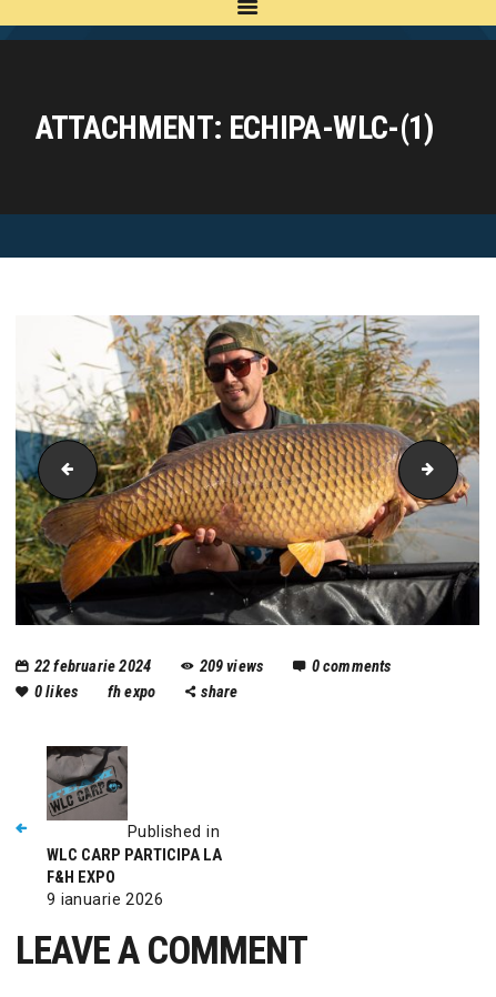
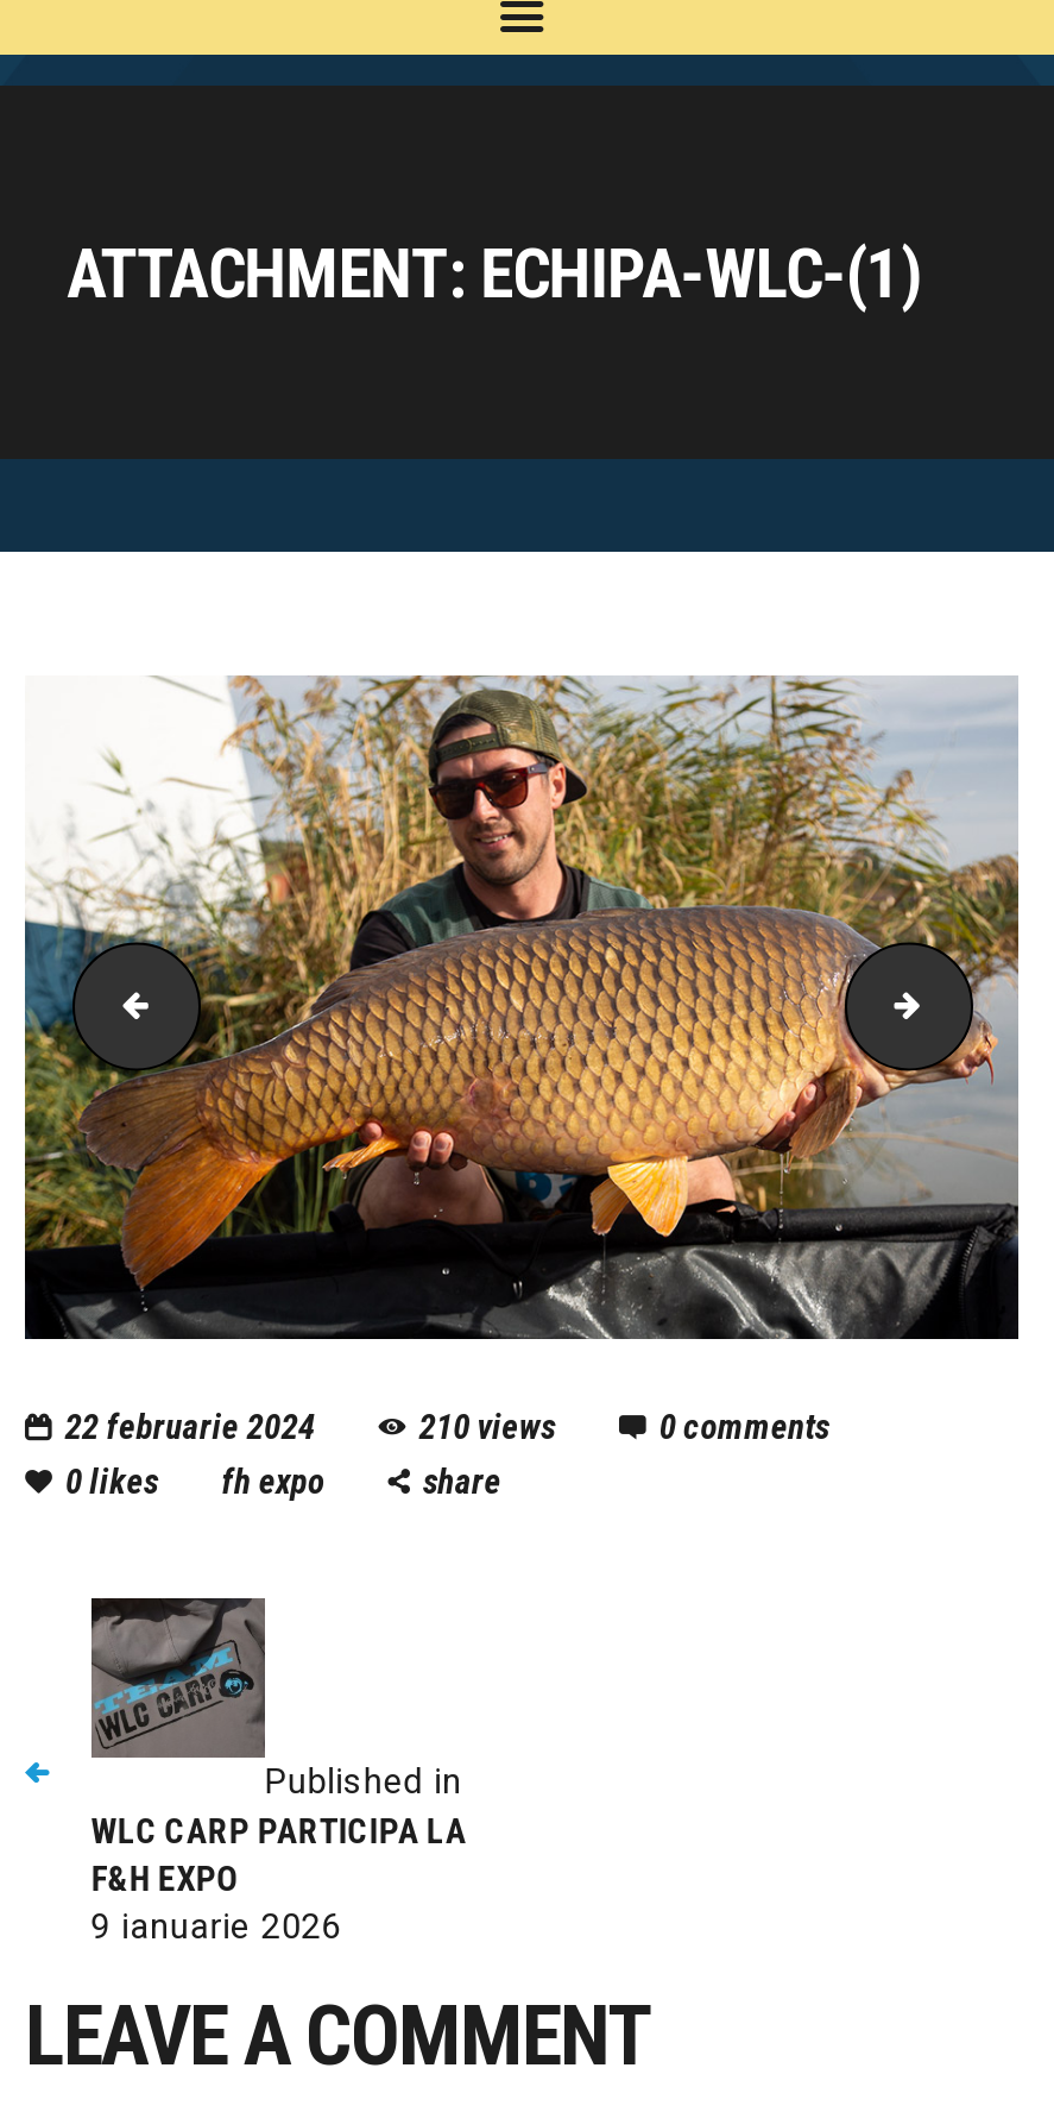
[199,656,263,676] 209 views -> [419,1405,556,1448] 210 views

